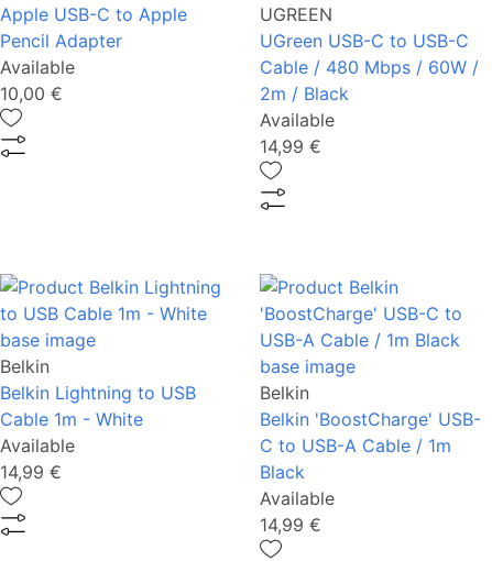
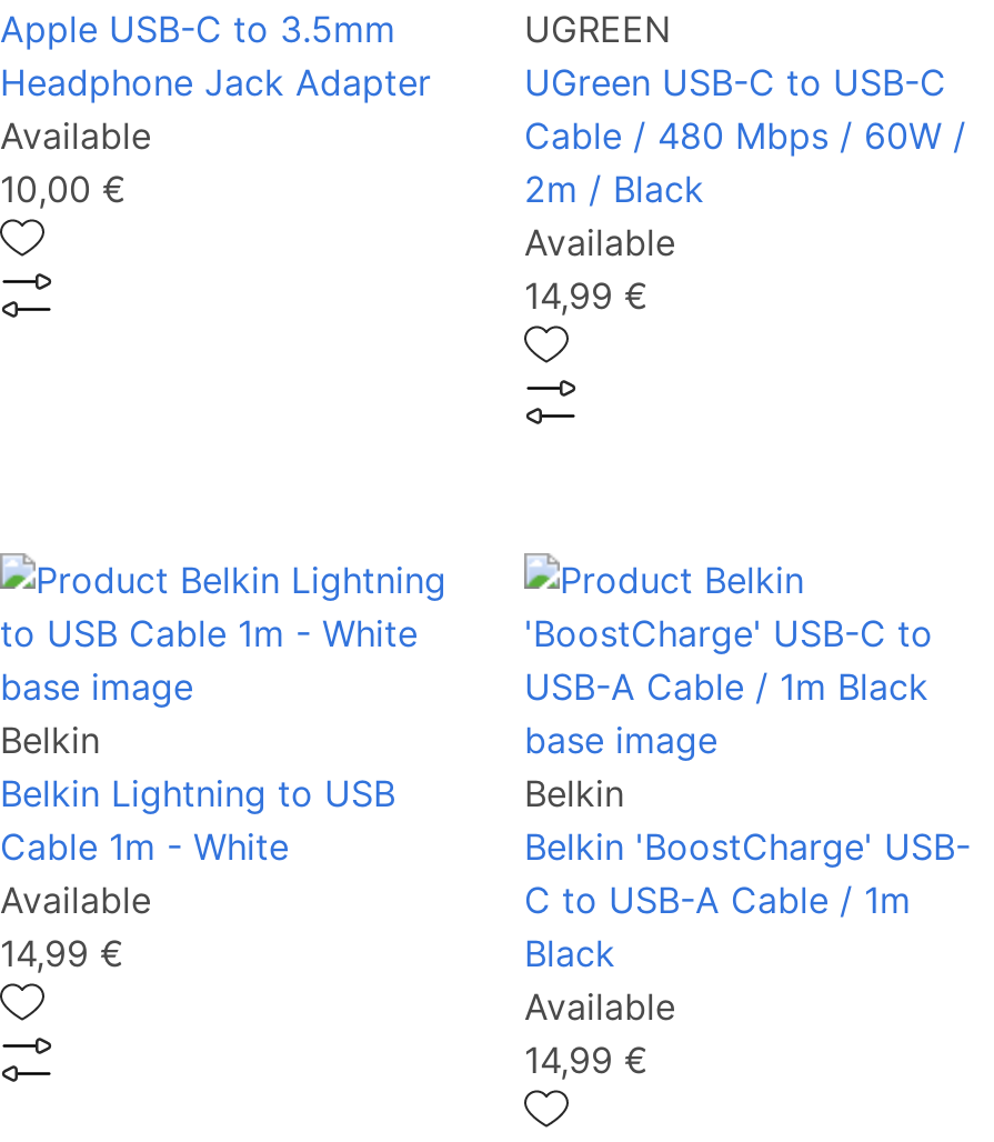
[0,3,187,52] Apple USB-C to Apple | Pencil Adapter -> [0,7,431,104] Apple USB-C to 3.5mm | Headphone Jack Adapter

